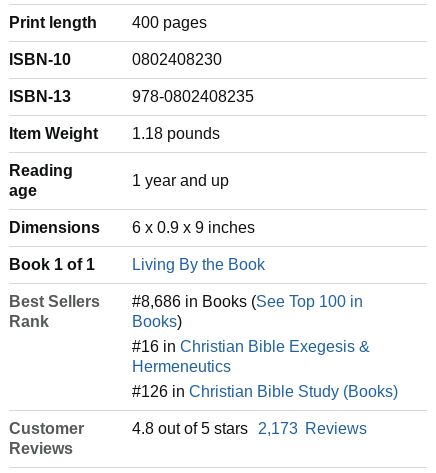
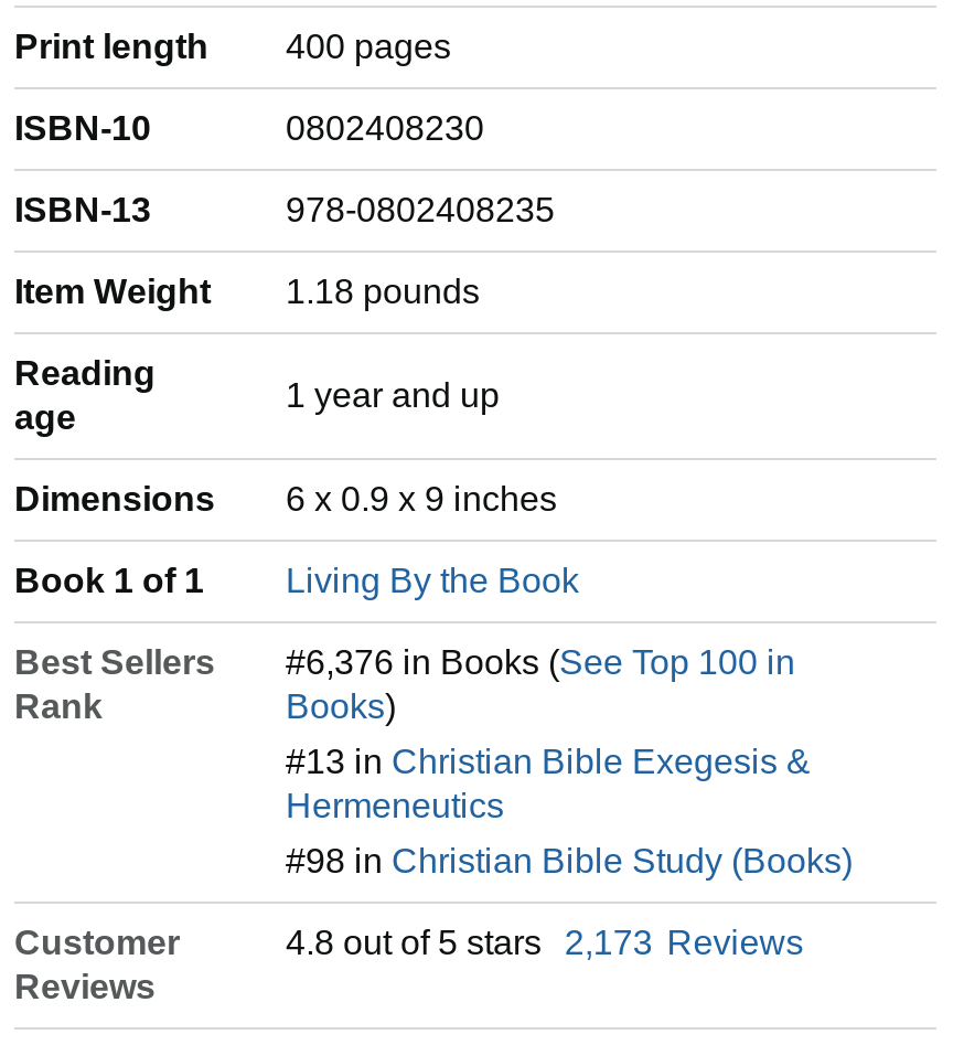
[132,293,363,310] #8,686 in Books (See Top 100 in -> [286,644,795,681] #6,376 in Books (See Top 100 in
[132,338,370,355] #16 in Christian Bible Exegesis & -> [286,743,811,780] #13 in Christian Bible Exegesis &
[132,383,398,400] #126 in Christian Bible Study (Books) -> [286,842,853,880] #98 in Christian Bible Study (Books)

